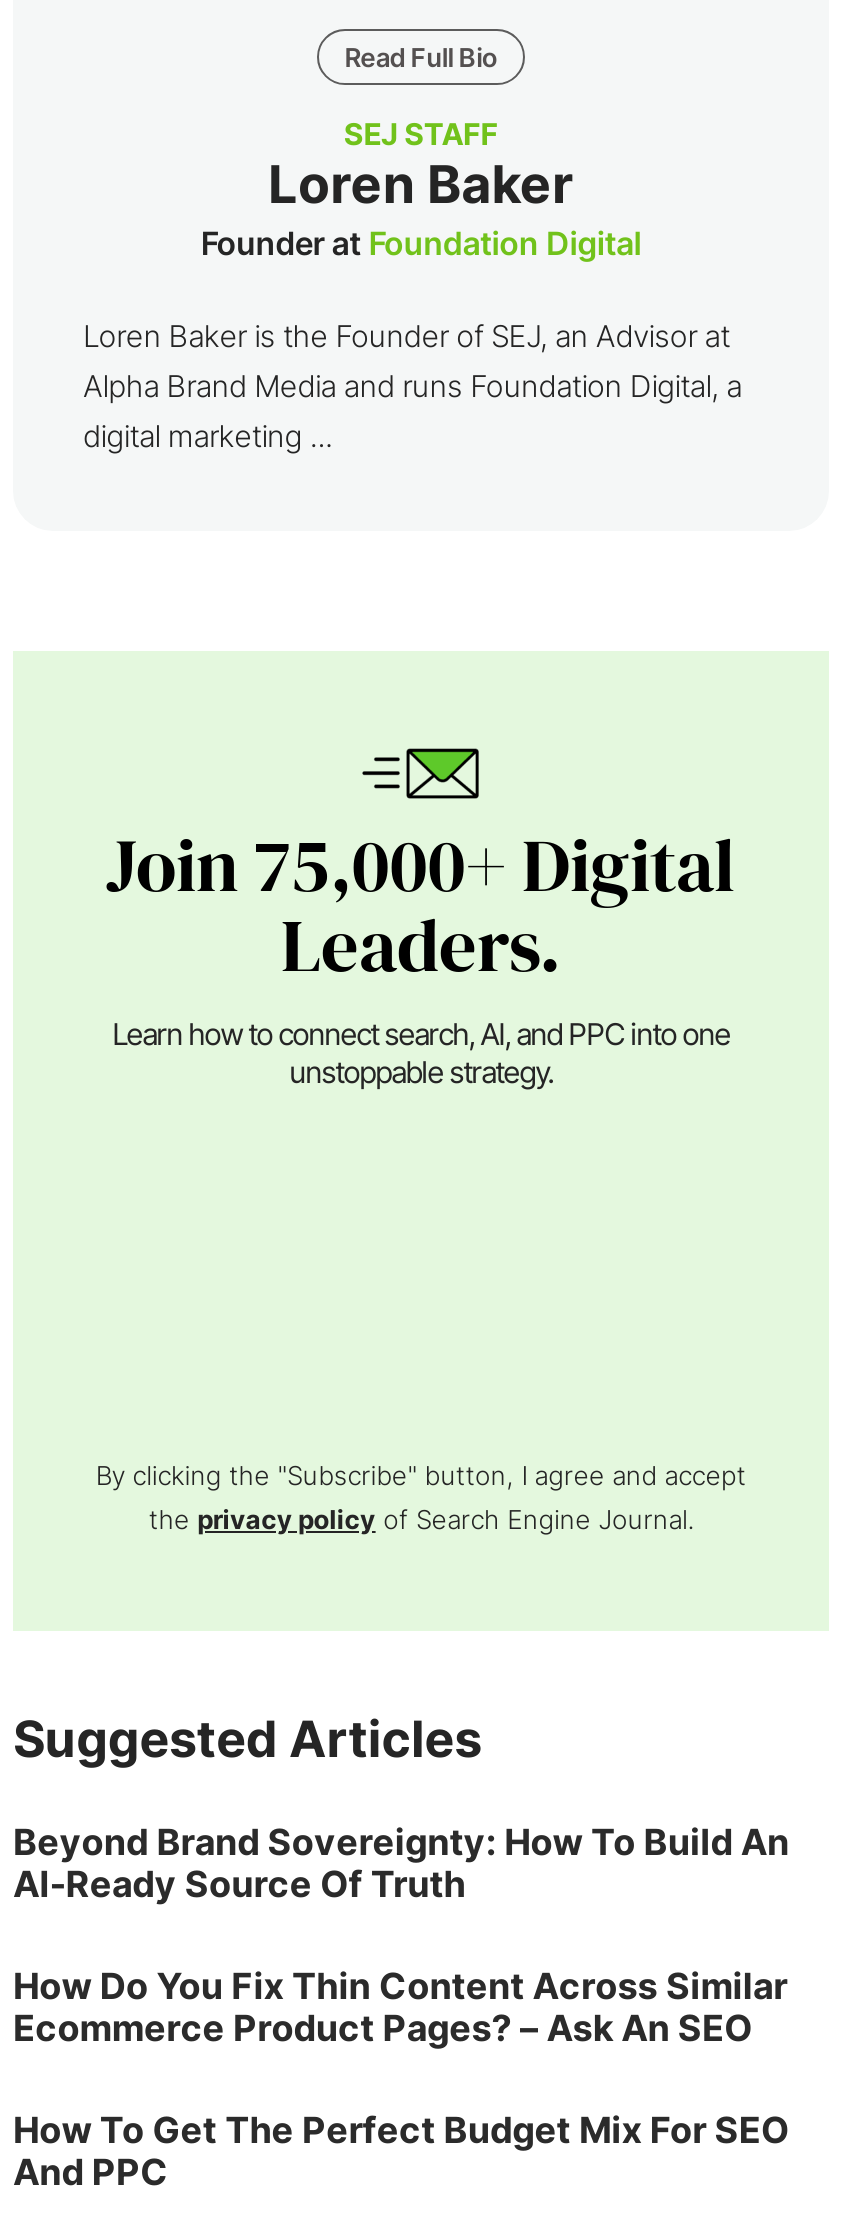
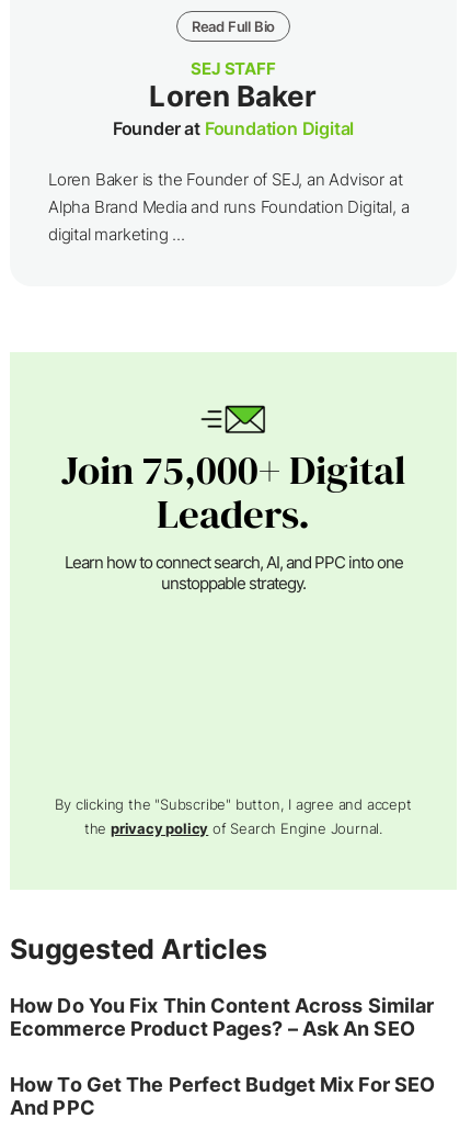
[13,1821,789,1905] Beyond Brand Sovereignty: How To Build An | AI-Ready Source Of Truth -> none

